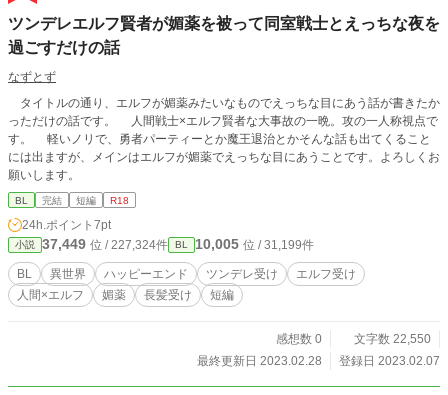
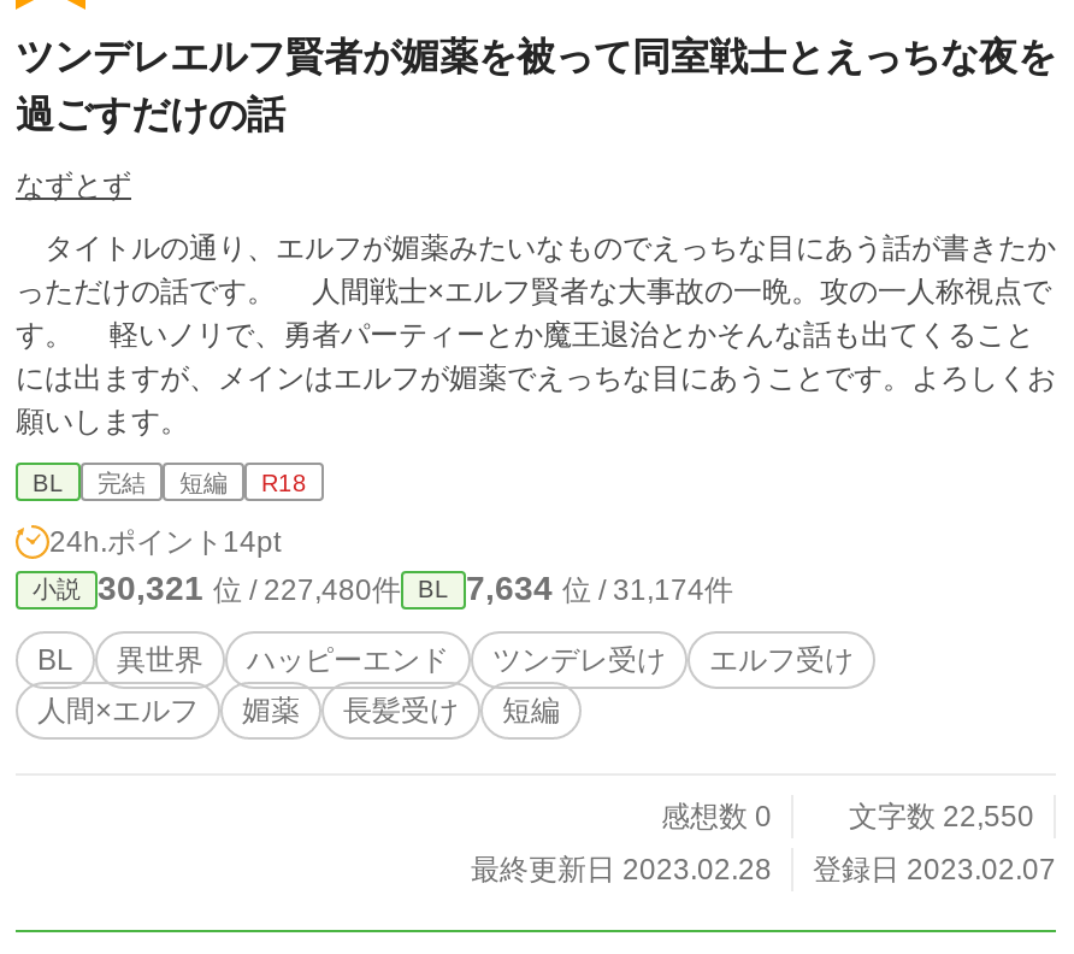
[22,218,111,232] 24h.ポイント7pt -> [49,525,281,559] 24h.ポイント14pt
[42,236,168,252] 37,449位 / 227,324件 -> [98,569,401,607] 30,321位 / 227,480件
[195,236,314,252] 10,005位 / 31,199件 -> [466,569,733,607] 7,634位 / 31,174件

